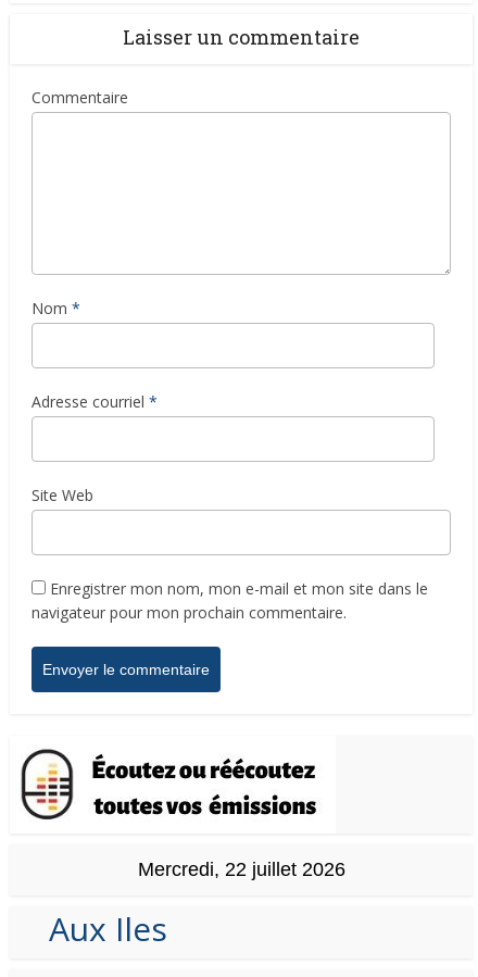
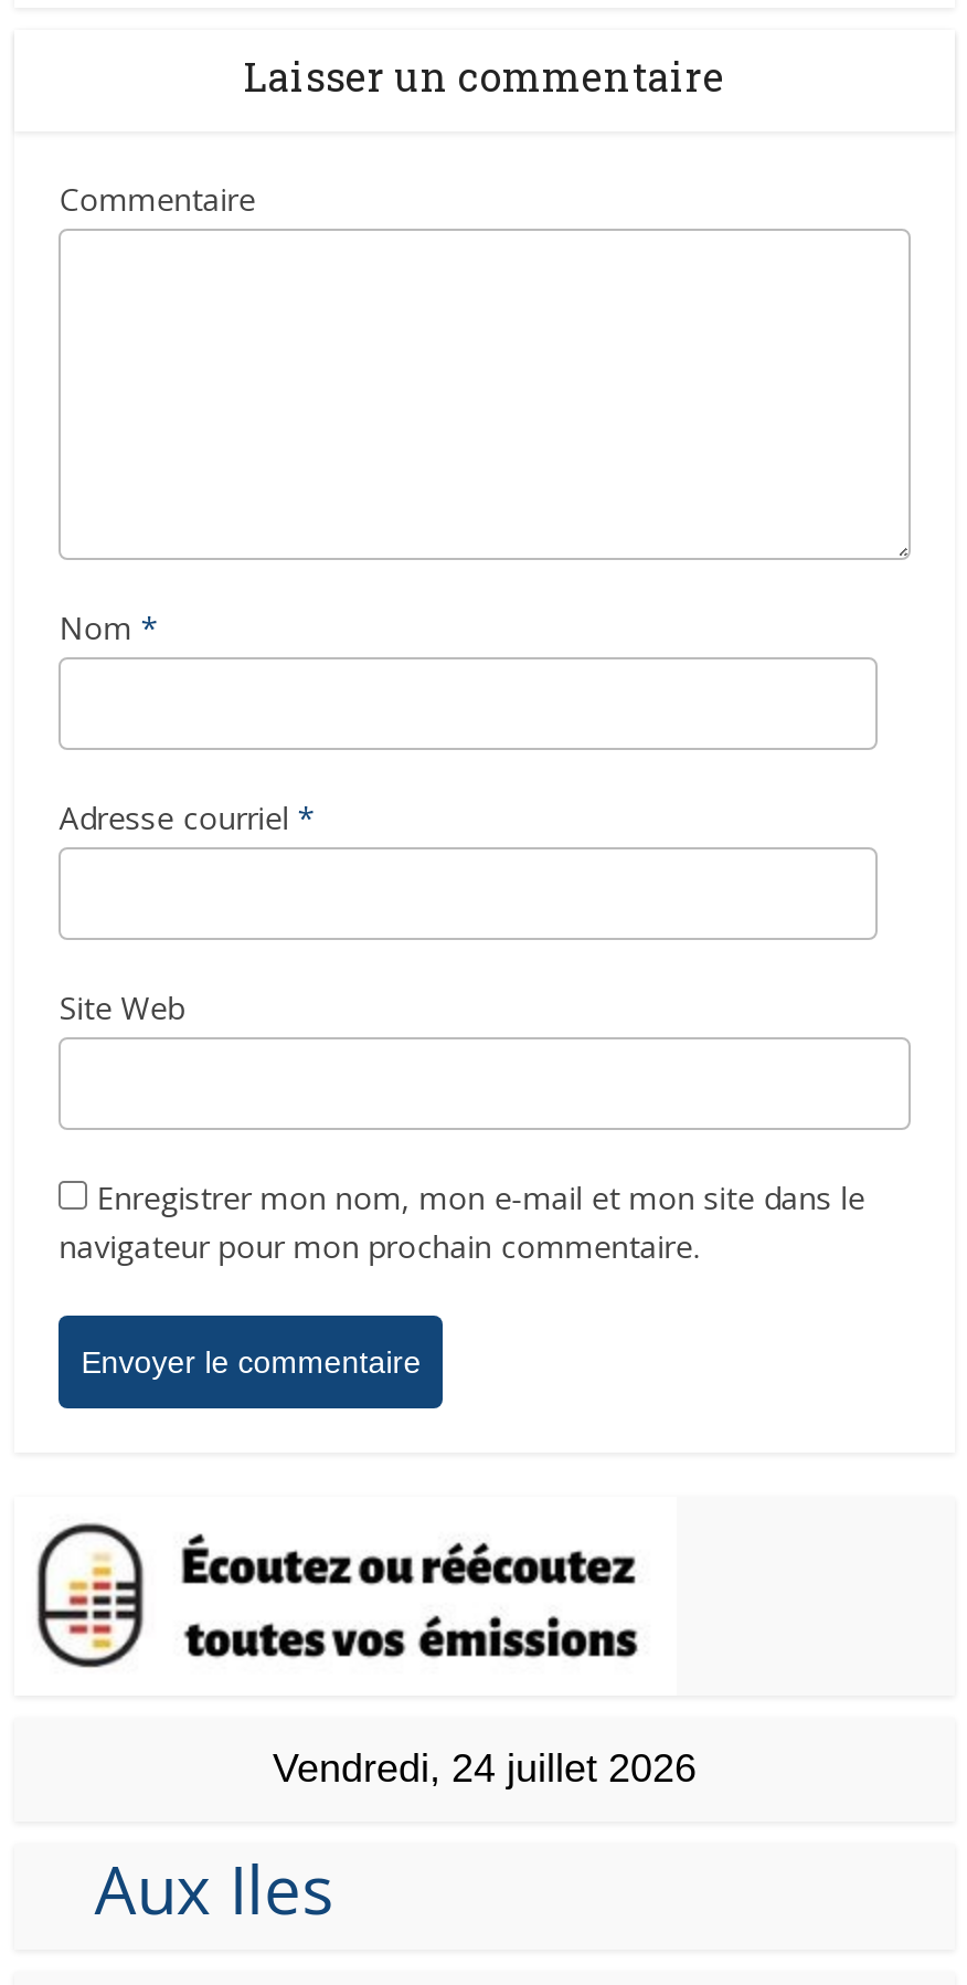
[137,859,345,880] Mercredi, 22 juillet 2026 -> [273,1747,697,1791] Vendredi, 24 juillet 2026

